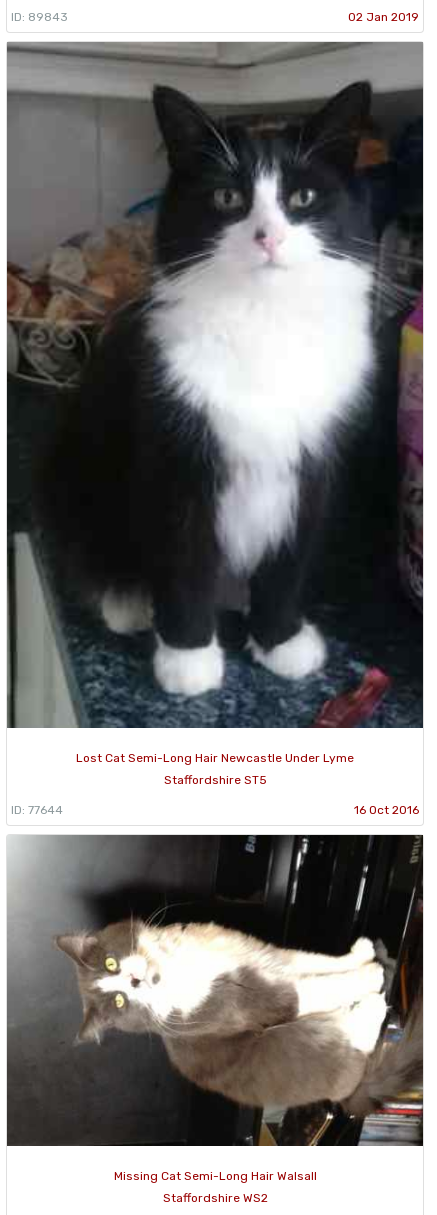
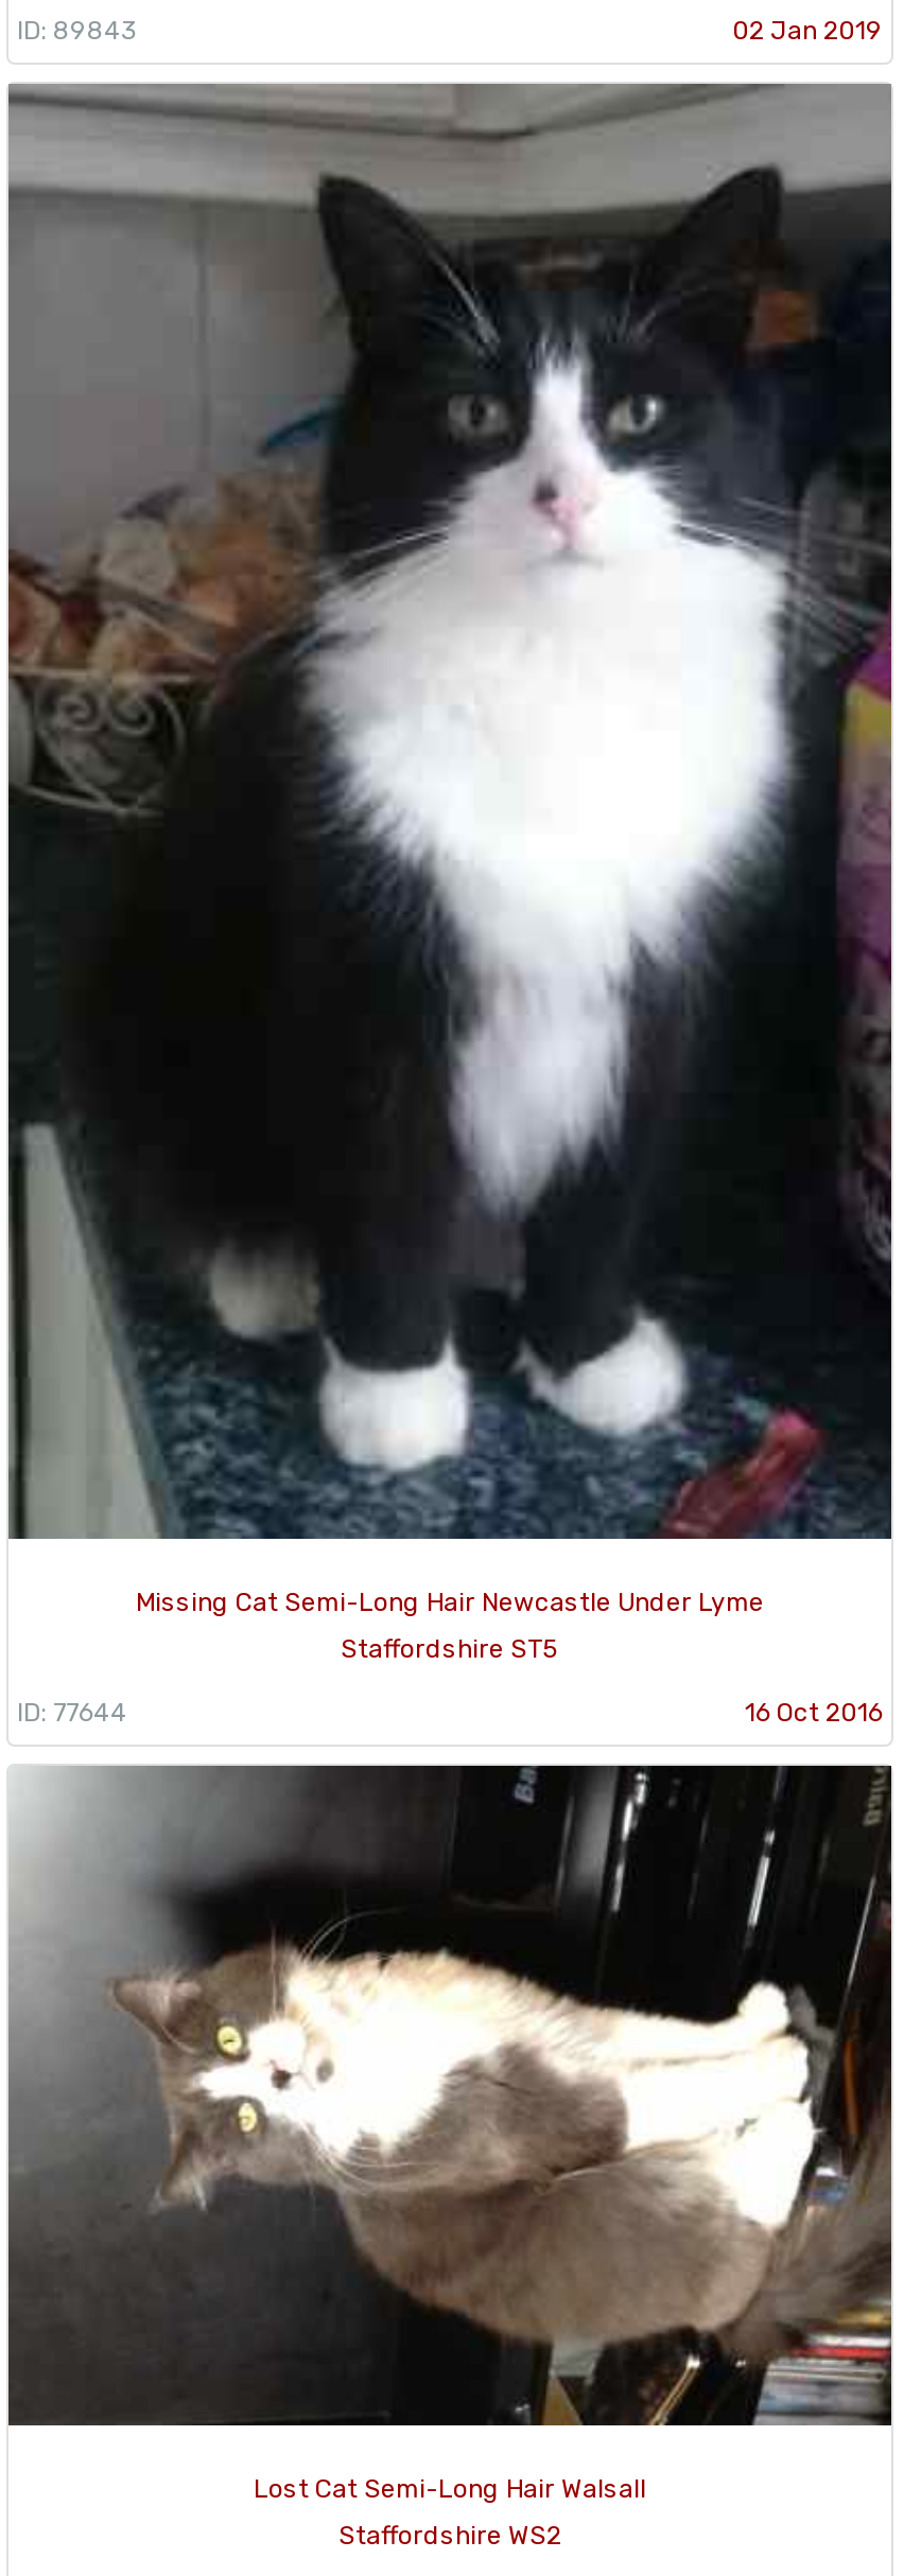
[76,751,354,765] Lost Cat Semi-Long Hair Newcastle Under Lyme -> [136,1588,764,1618] Missing Cat Semi-Long Hair Newcastle Under Lyme
[113,1169,316,1183] Missing Cat Semi-Long Hair Walsall -> [254,2475,646,2504] Lost Cat Semi-Long Hair Walsall

